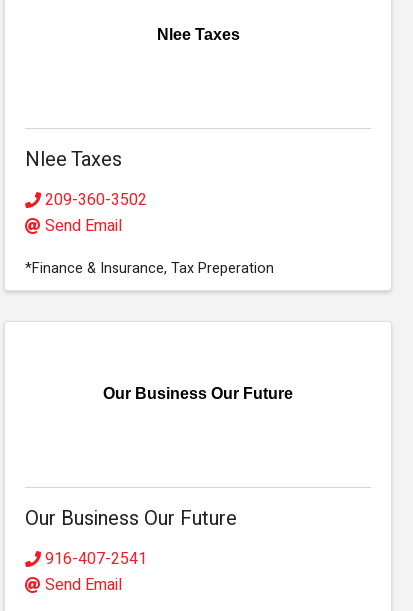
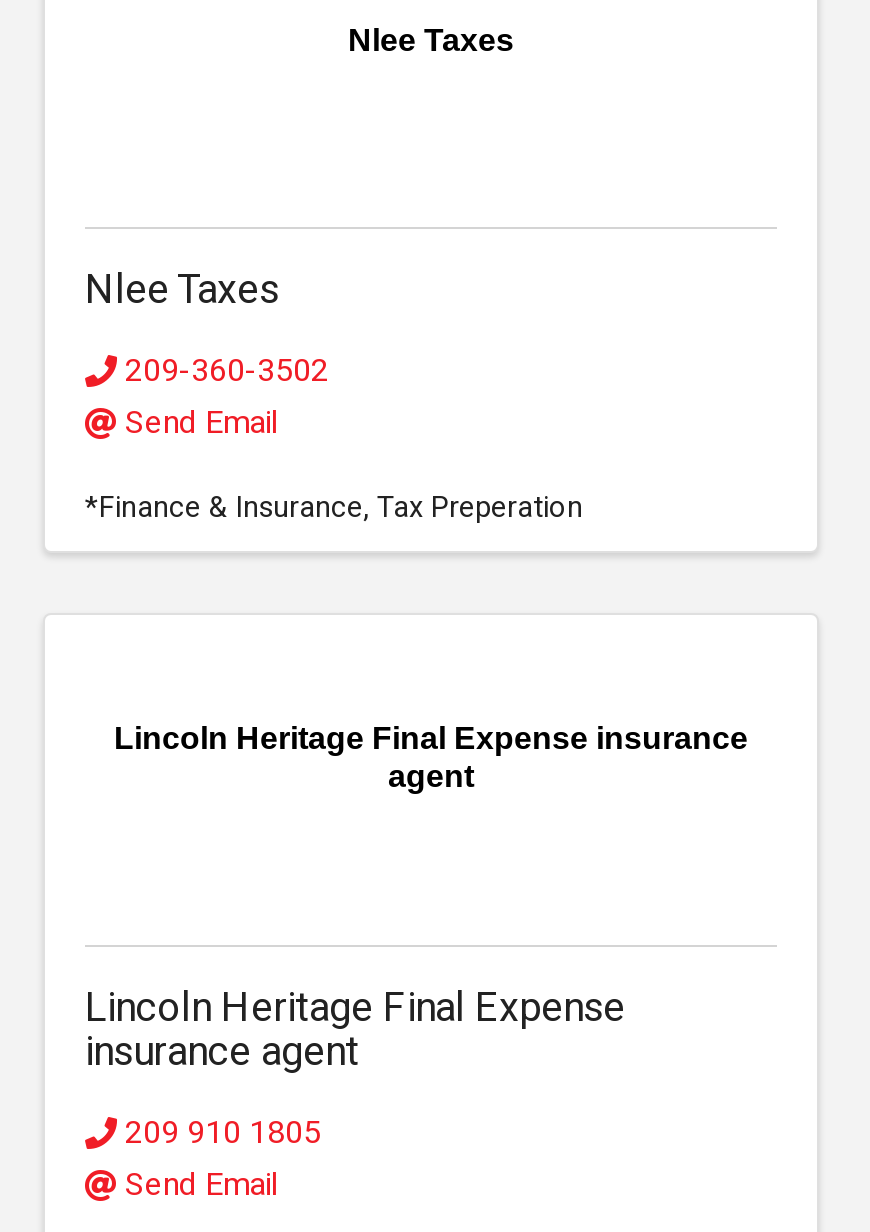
[103,385,293,402] Our Business Our Future -> [114,722,748,794] Lincoln Heritage Final Expense insurance | agent
[25,504,237,533] Our Business Our Future -> [85,979,625,1081] Lincoln Heritage Final Expense | insurance agent
[45,547,147,571] 916-407-2541 -> [125,1109,321,1157] 209 910 1805

